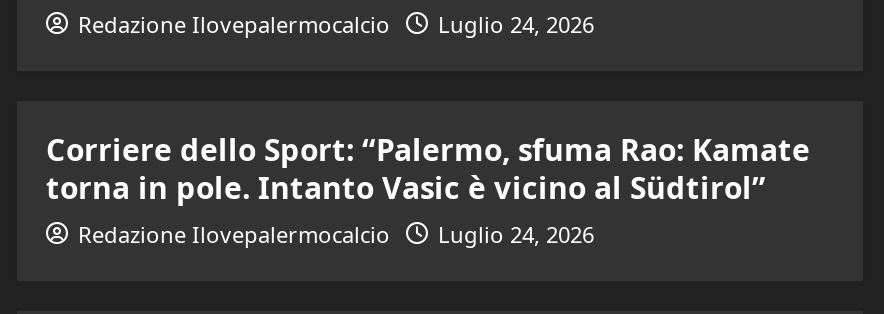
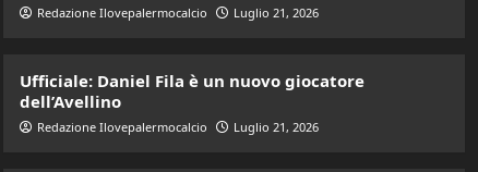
[78,8,594,38] Redazione Ilovepalermocalcio Luglio 24, 2026 -> [37,4,318,21] Redazione Ilovepalermocalcio Luglio 21, 2026
[46,128,810,206] Corriere dello Sport: “Palermo, sfuma Rao: Kamate | torna in pole. Intanto Vasic è vicino al Südtirol” -> [19,70,364,112] Ufficiale: Daniel Fila è un nuovo giocatore | dell’Avellino
[78,218,594,248] Redazione Ilovepalermocalcio Luglio 24, 2026 -> [37,119,318,135] Redazione Ilovepalermocalcio Luglio 21, 2026

